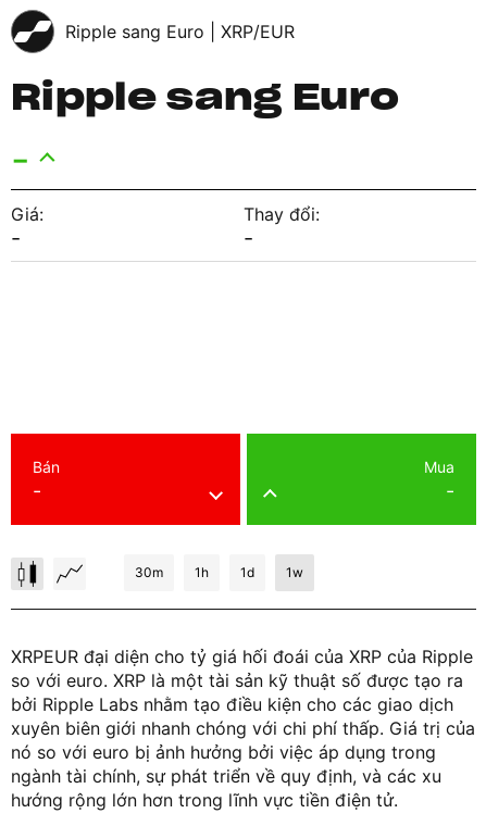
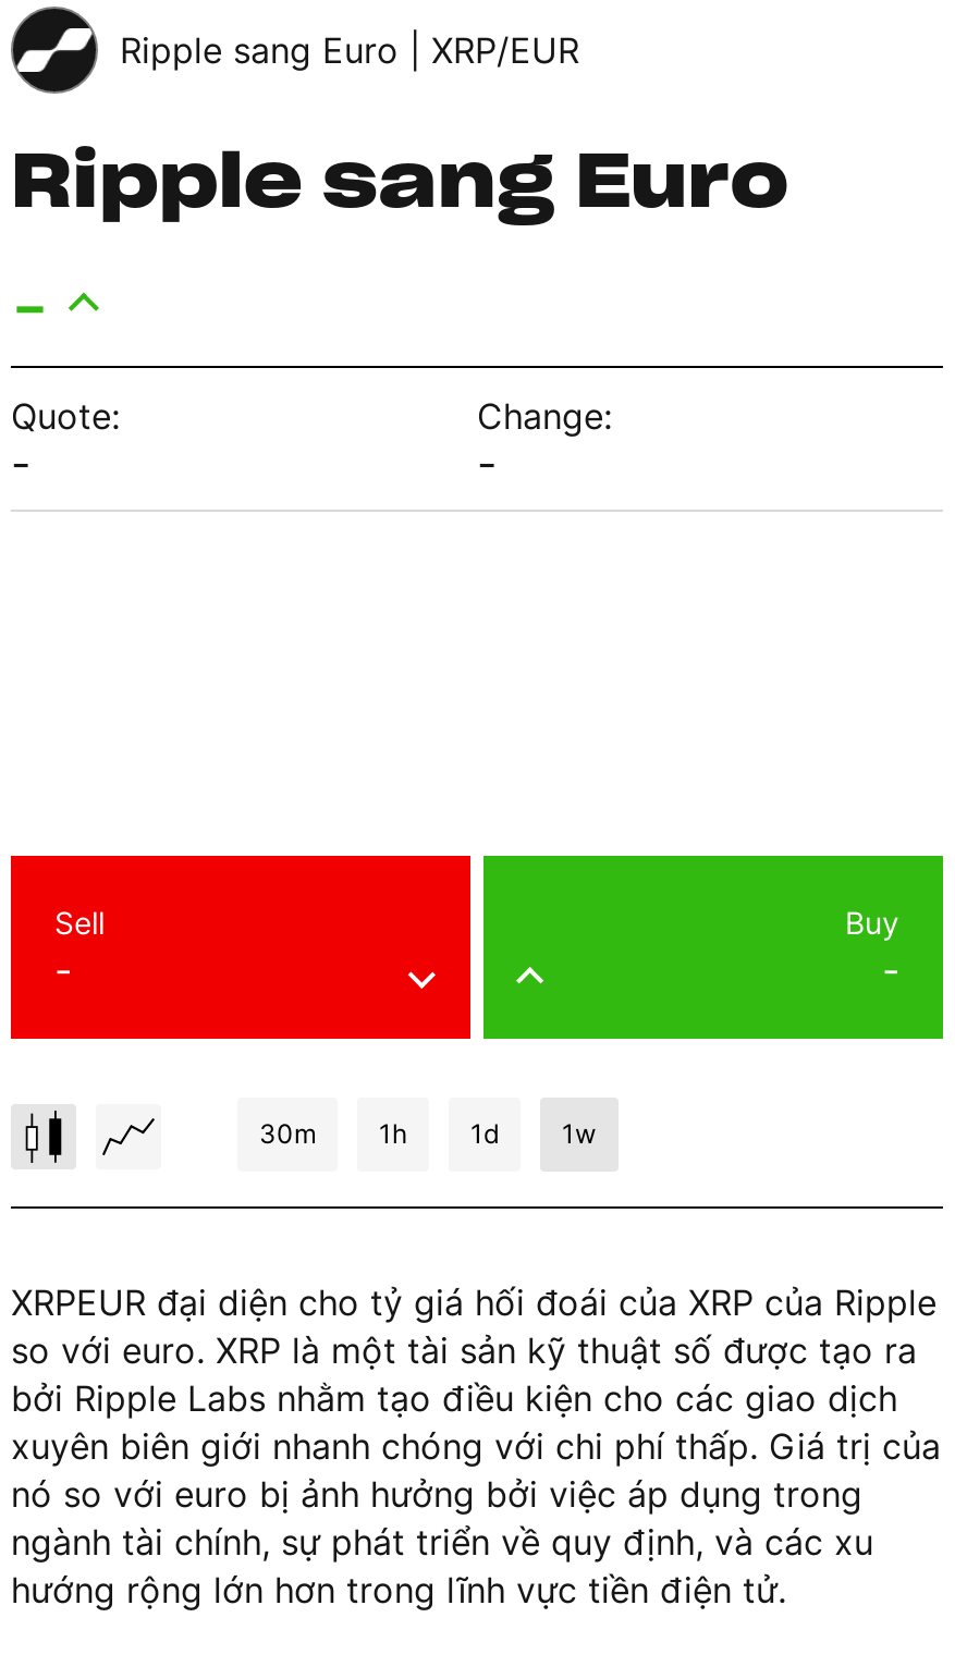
[11,203,43,225] Giá: -> [11,394,120,438] Quote:
[244,203,320,225] Thay đổi: -> [477,394,612,438] Change:
[33,458,60,476] Bán -> [54,904,105,941] Sell
[424,458,454,476] Mua -> [845,904,899,941] Buy

